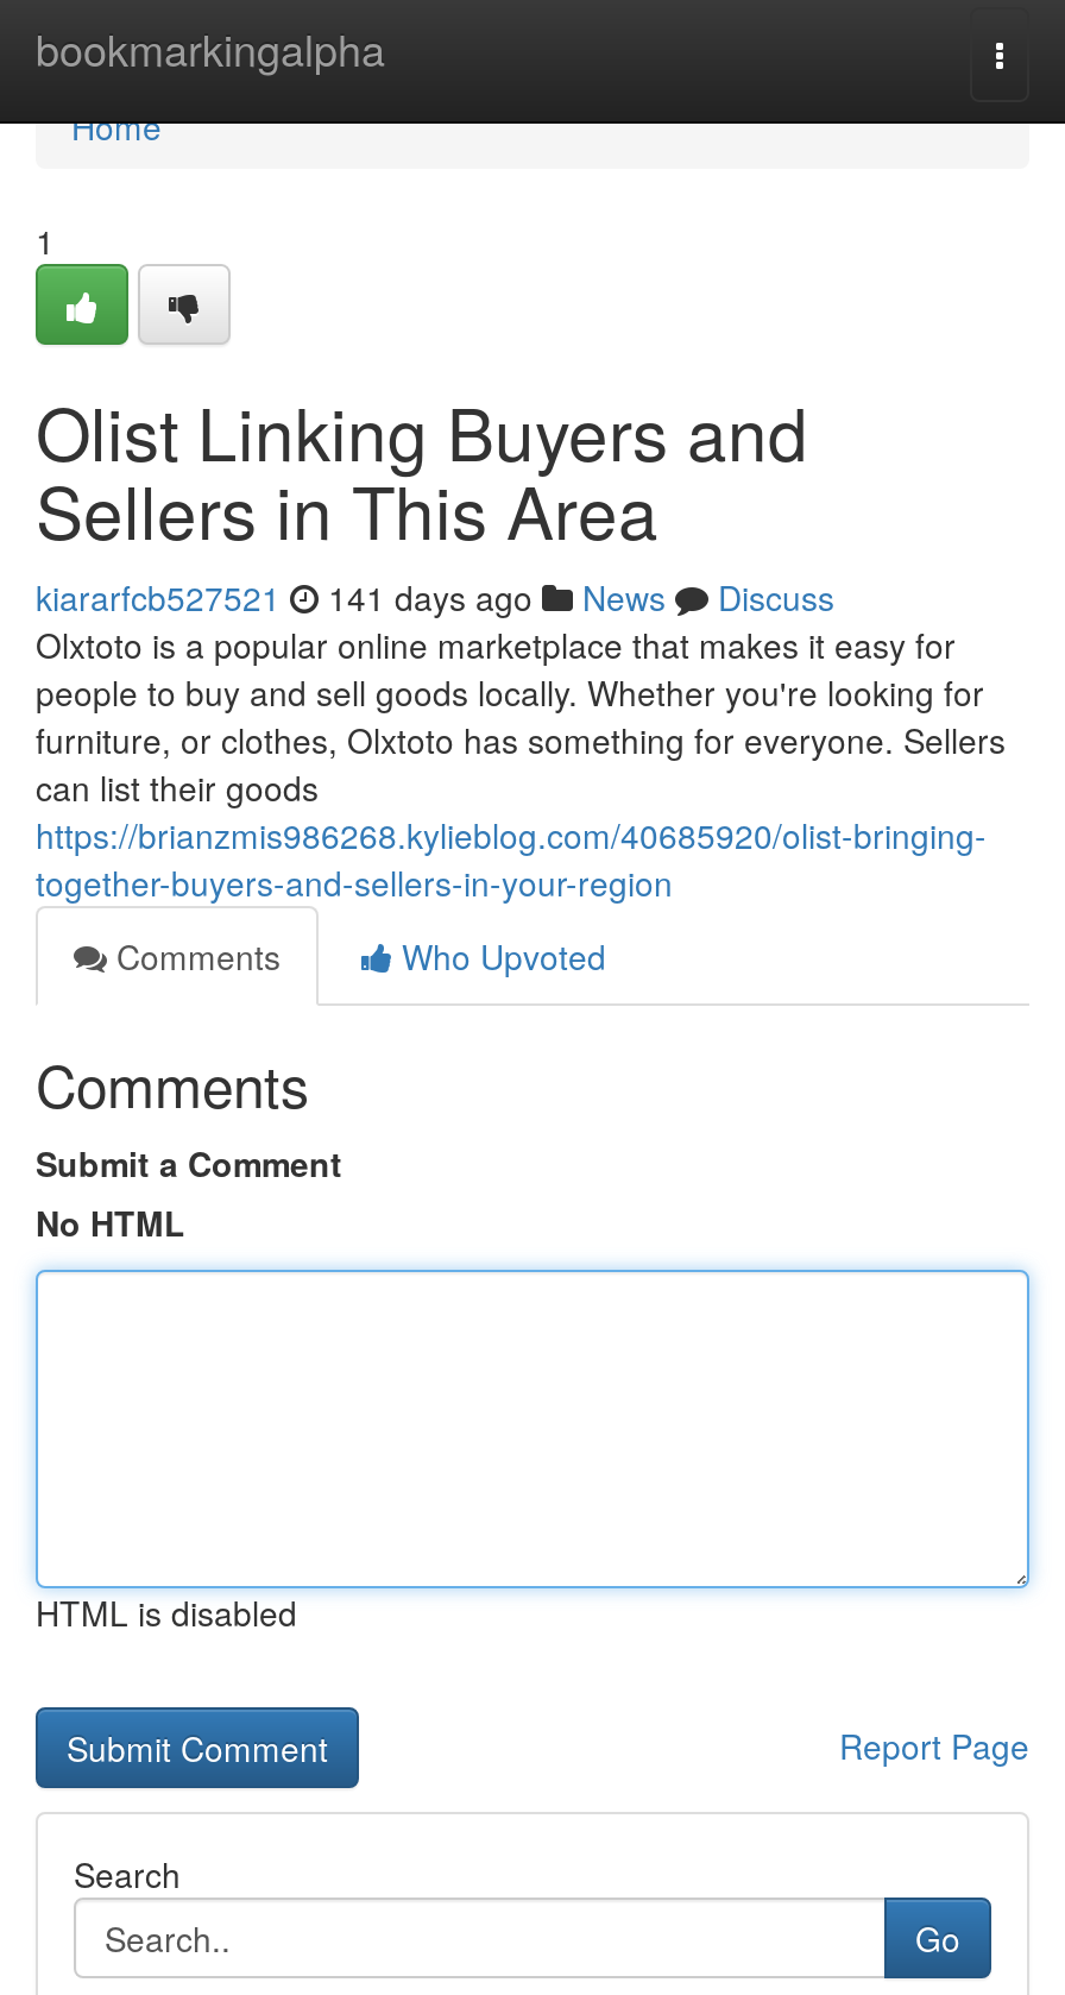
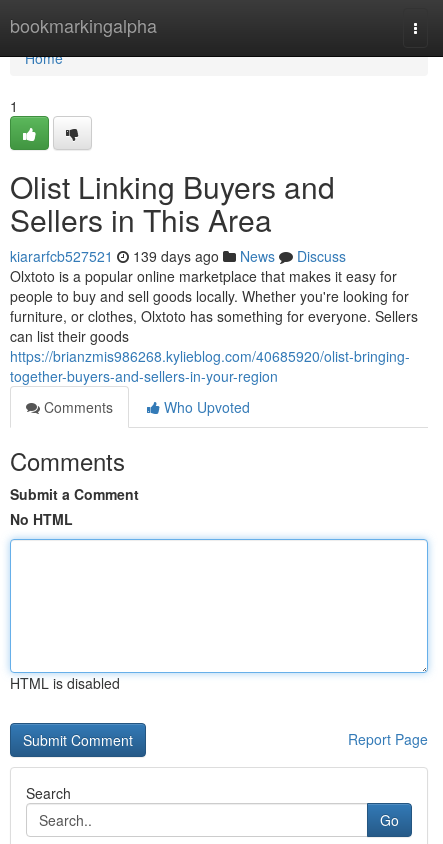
[36,573,834,621] kiararfcb527521 141 days ago News Discuss -> [10,246,346,266] kiararfcb527521 139 days ago News Discuss

